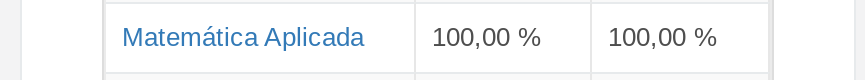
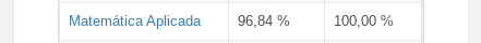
[432,21,542,51] 100,00 % -> [238,12,290,28] 96,84 %

